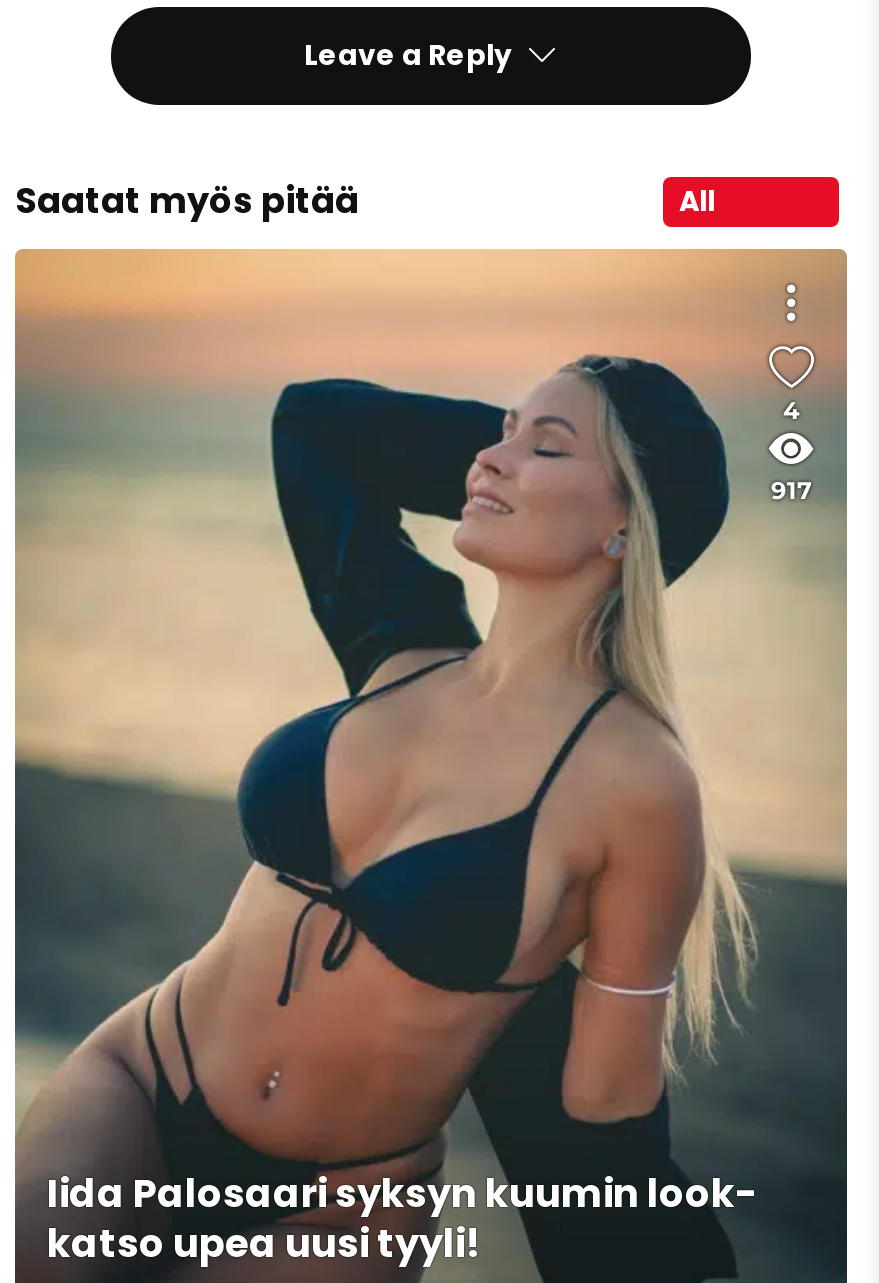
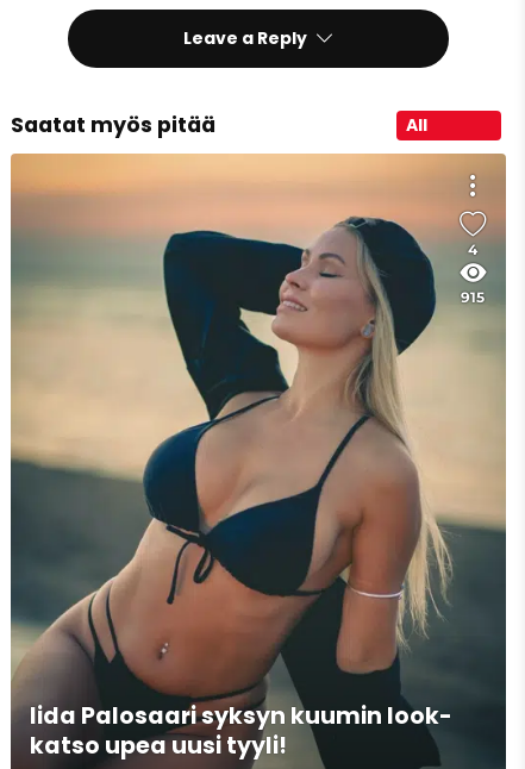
[771,474,811,504] 917 -> [461,288,485,306] 915

